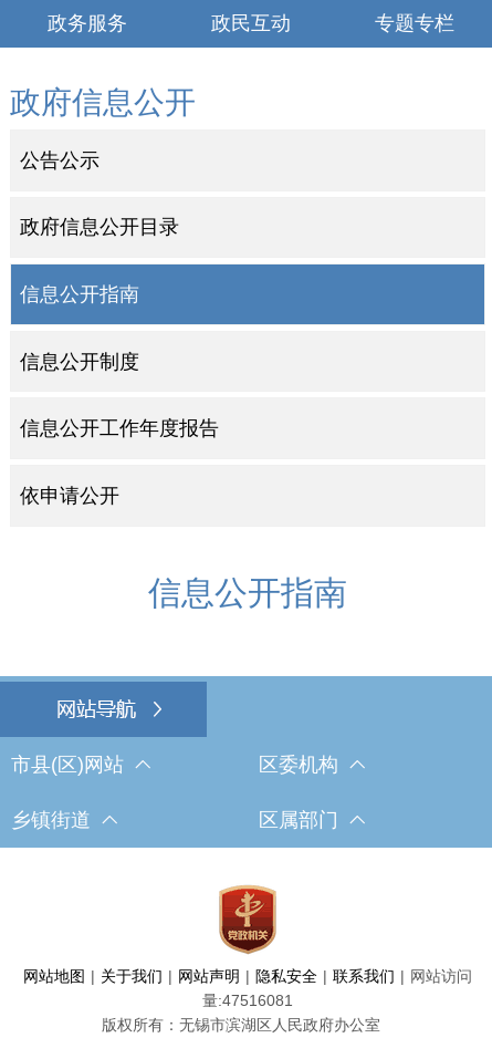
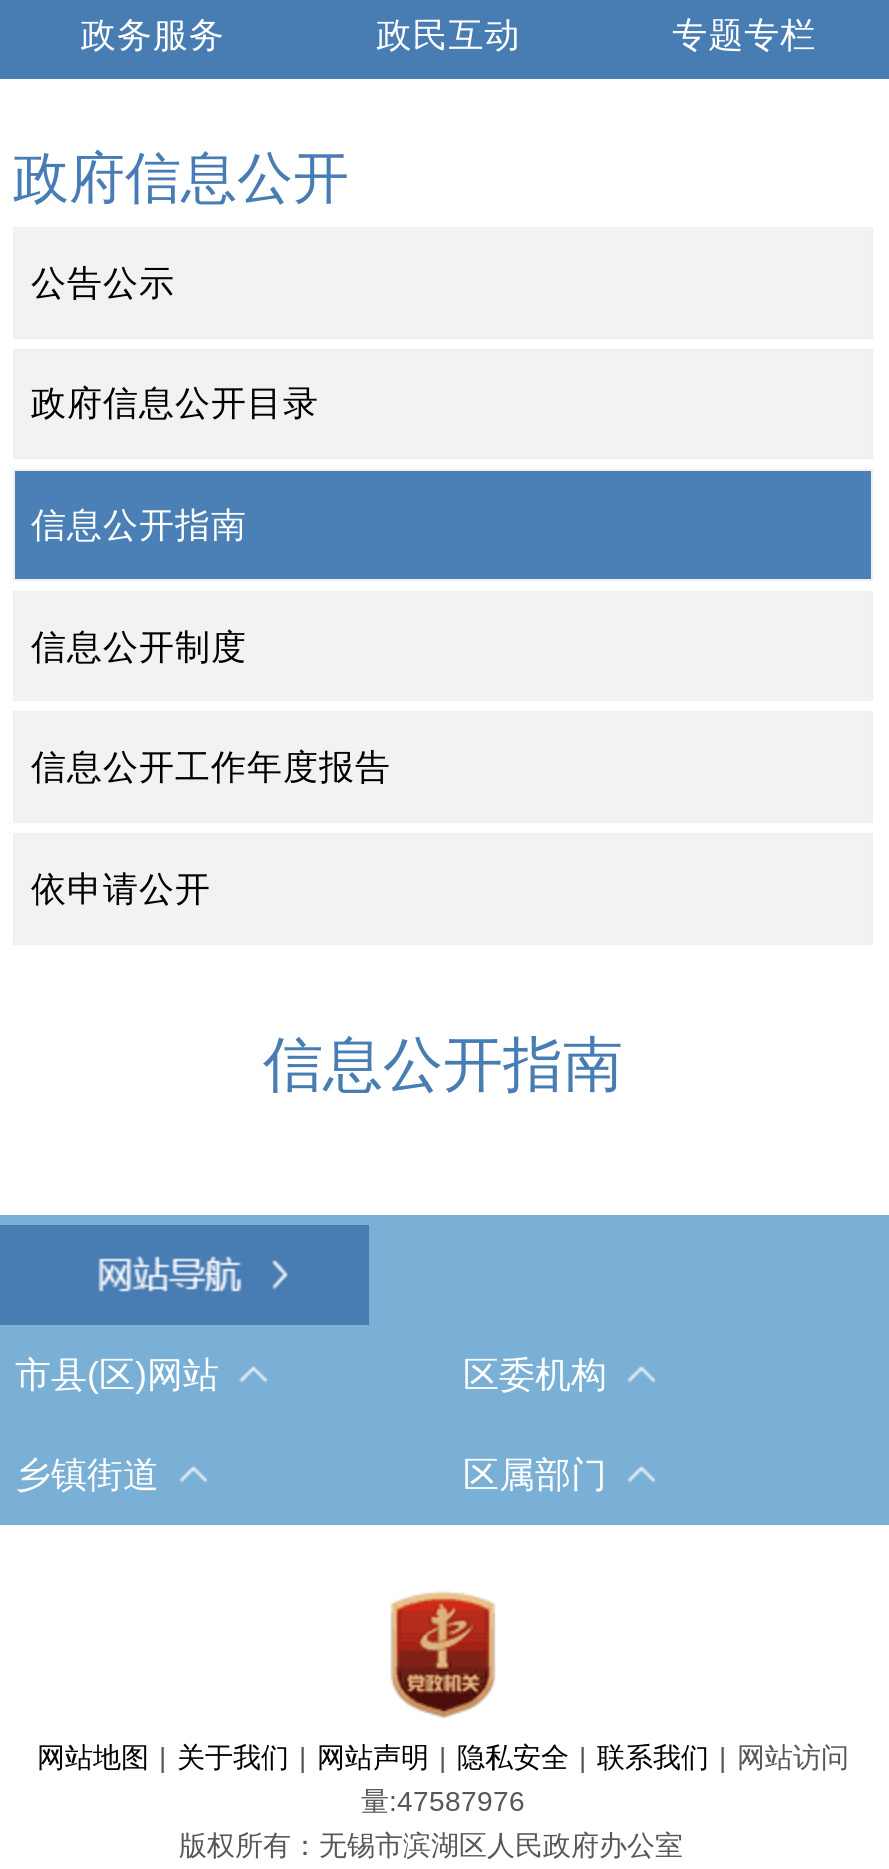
[202,992,293,1010] 量:47516081 -> [361,1786,525,1818] 量:47587976

